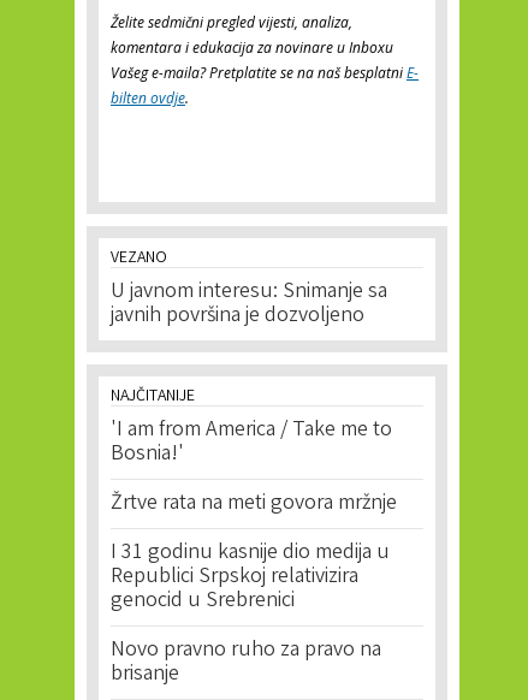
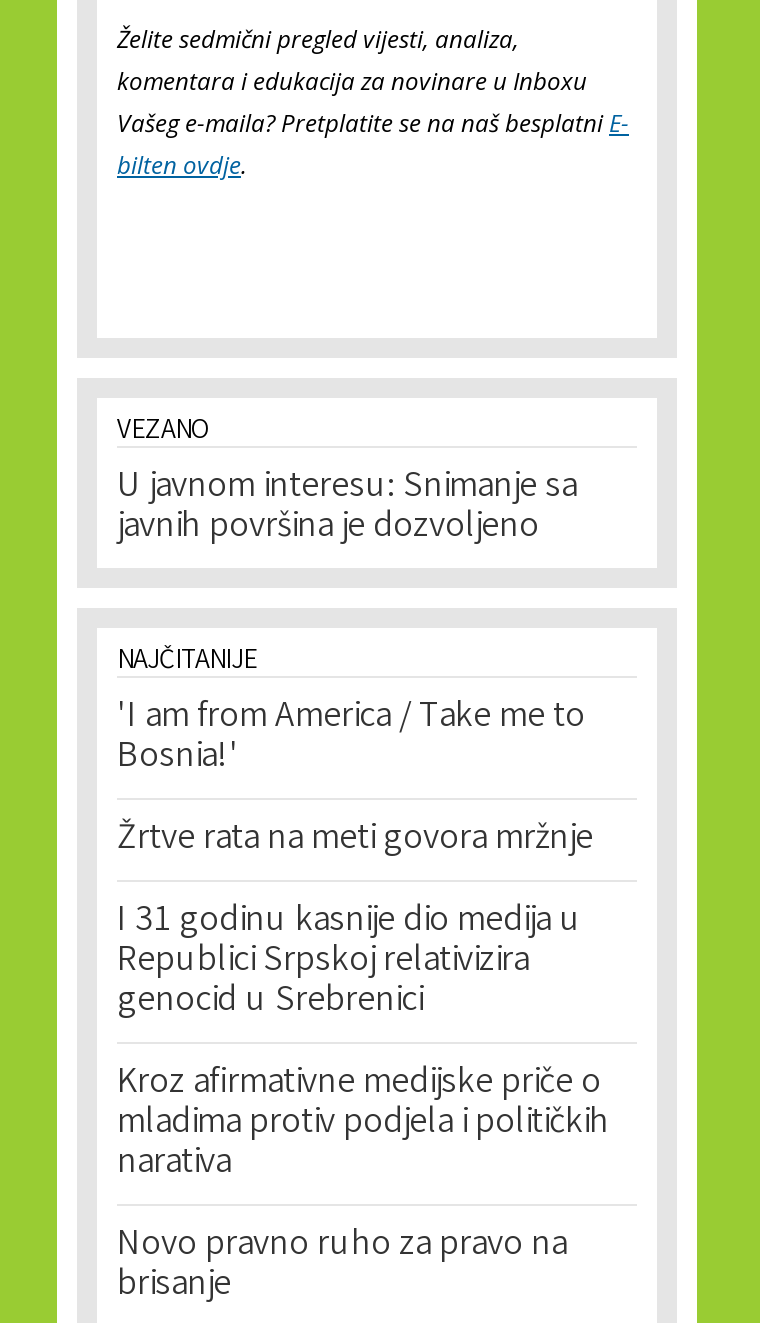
none -> [117,1058,609,1190] Kroz afirmativne medijske priče o | mladima protiv podjela i političkih | narativa

